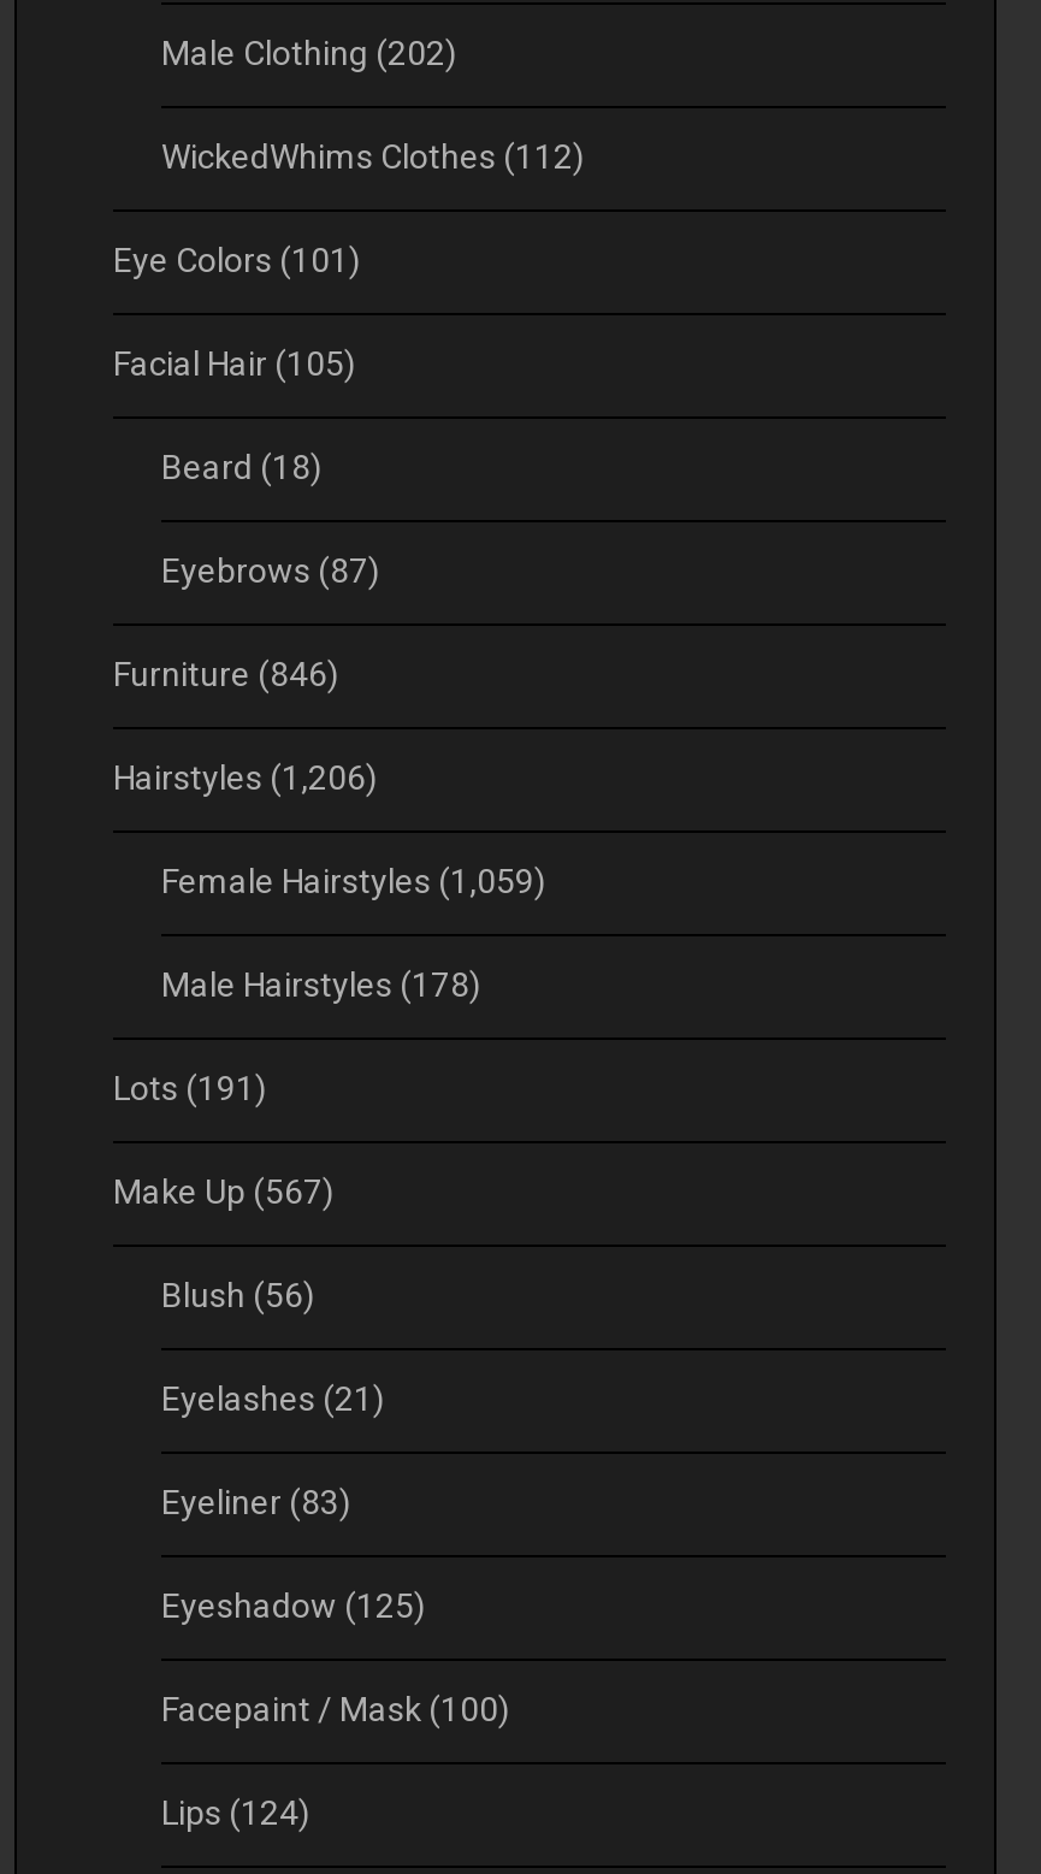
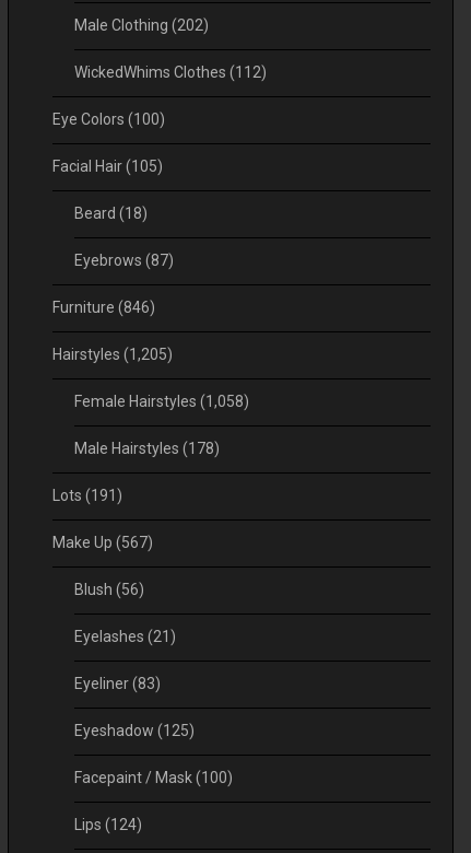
[113,242,361,280] Eye Colors (101) -> [52,111,165,128] Eye Colors (100)
[113,759,378,798] Hairstyles (1,206) -> [52,346,173,364] Hairstyles (1,205)
[161,863,546,901] Female Hairstyles (1,059) -> [74,393,249,411] Female Hairstyles (1,058)

